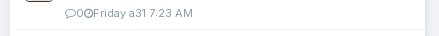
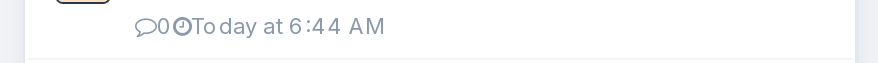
[76,6,193,20] 0 Friday a31 7:23 AM -> [157,12,385,40] 0 Today at 6:44 AM

